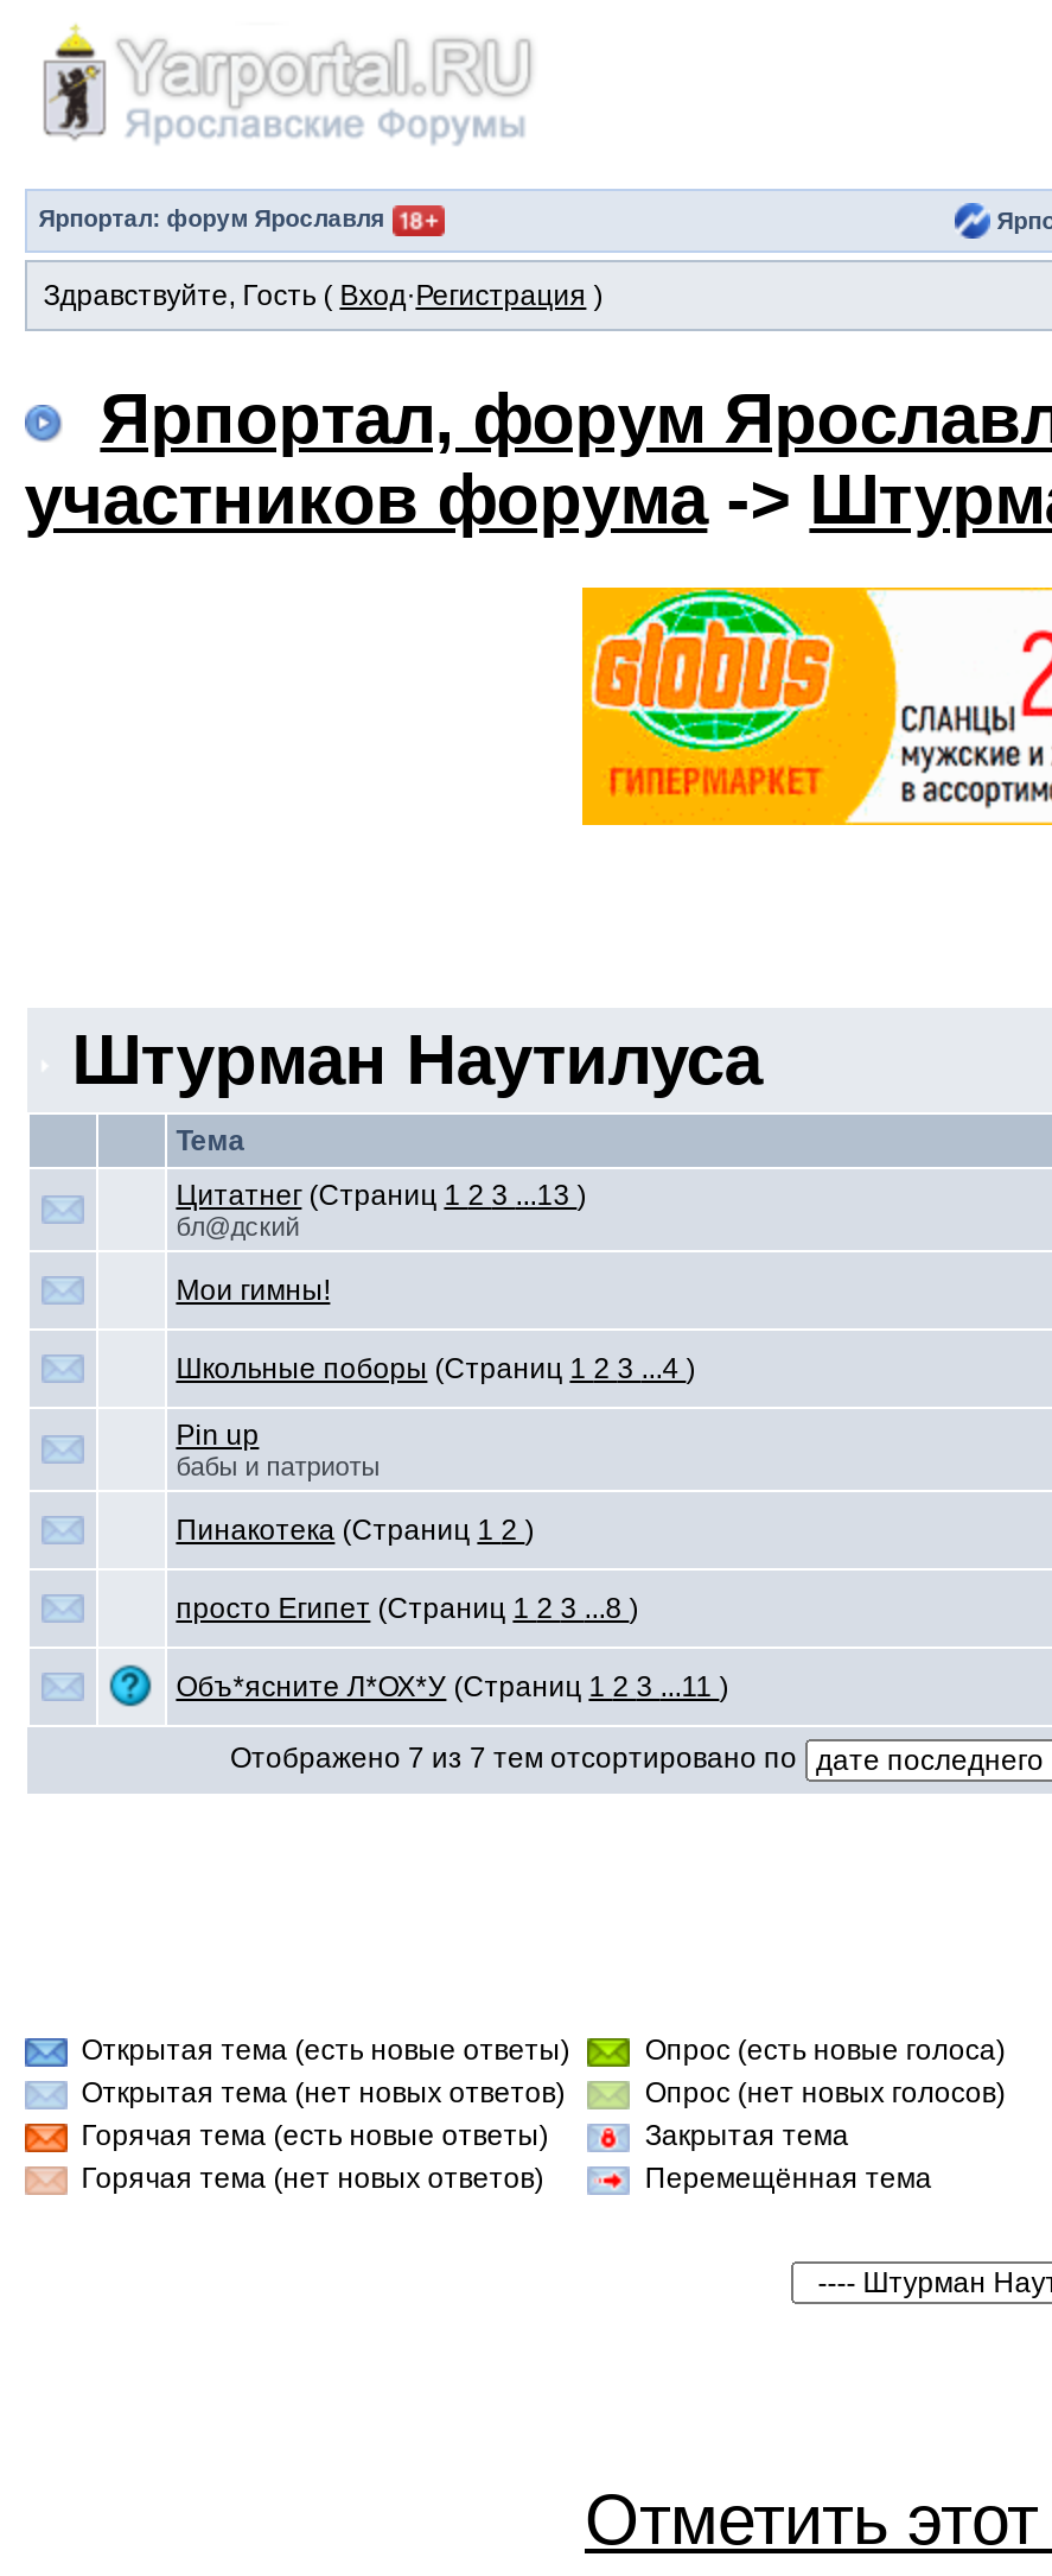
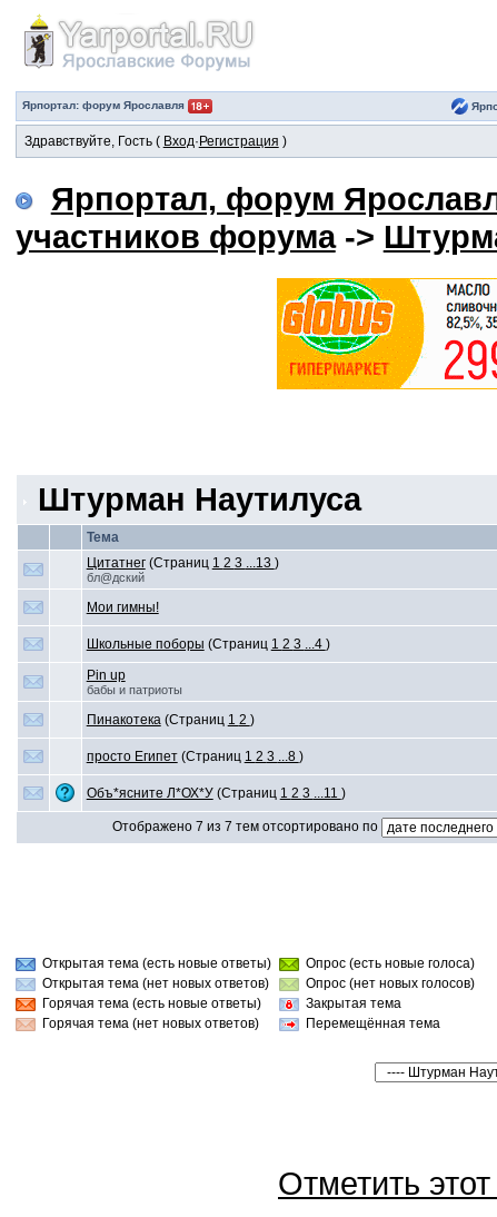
[900,599,1045,808] [image] -> [425,283,494,380] [image]

